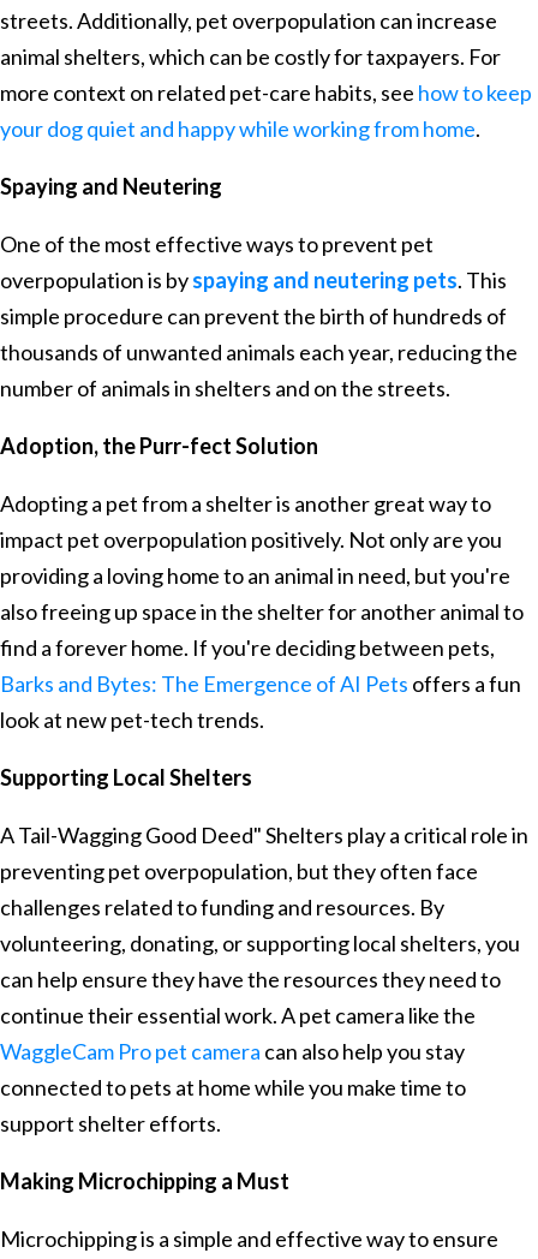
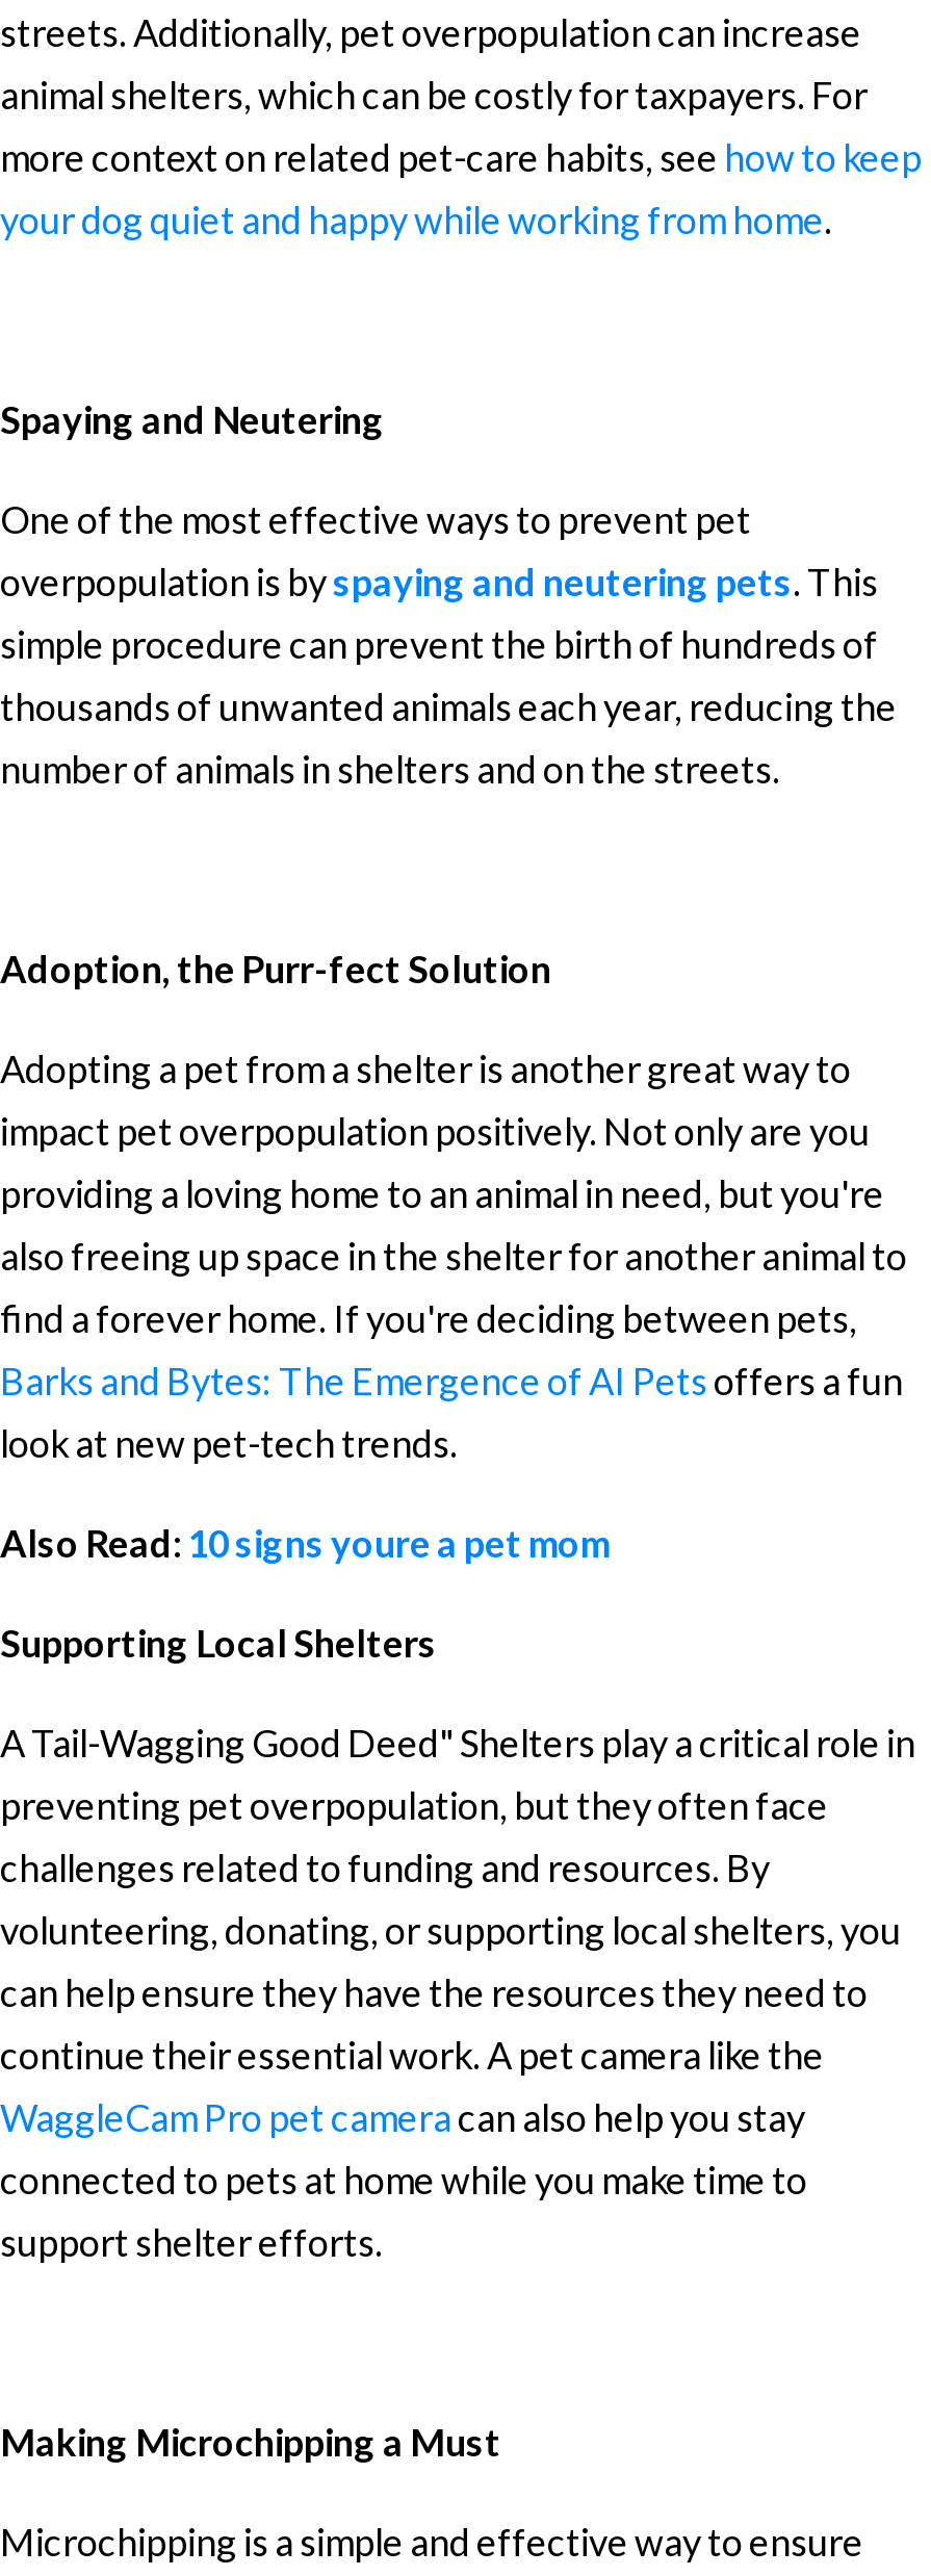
none -> [0,1520,610,1566] Also Read: 10 signs youre a pet mom

